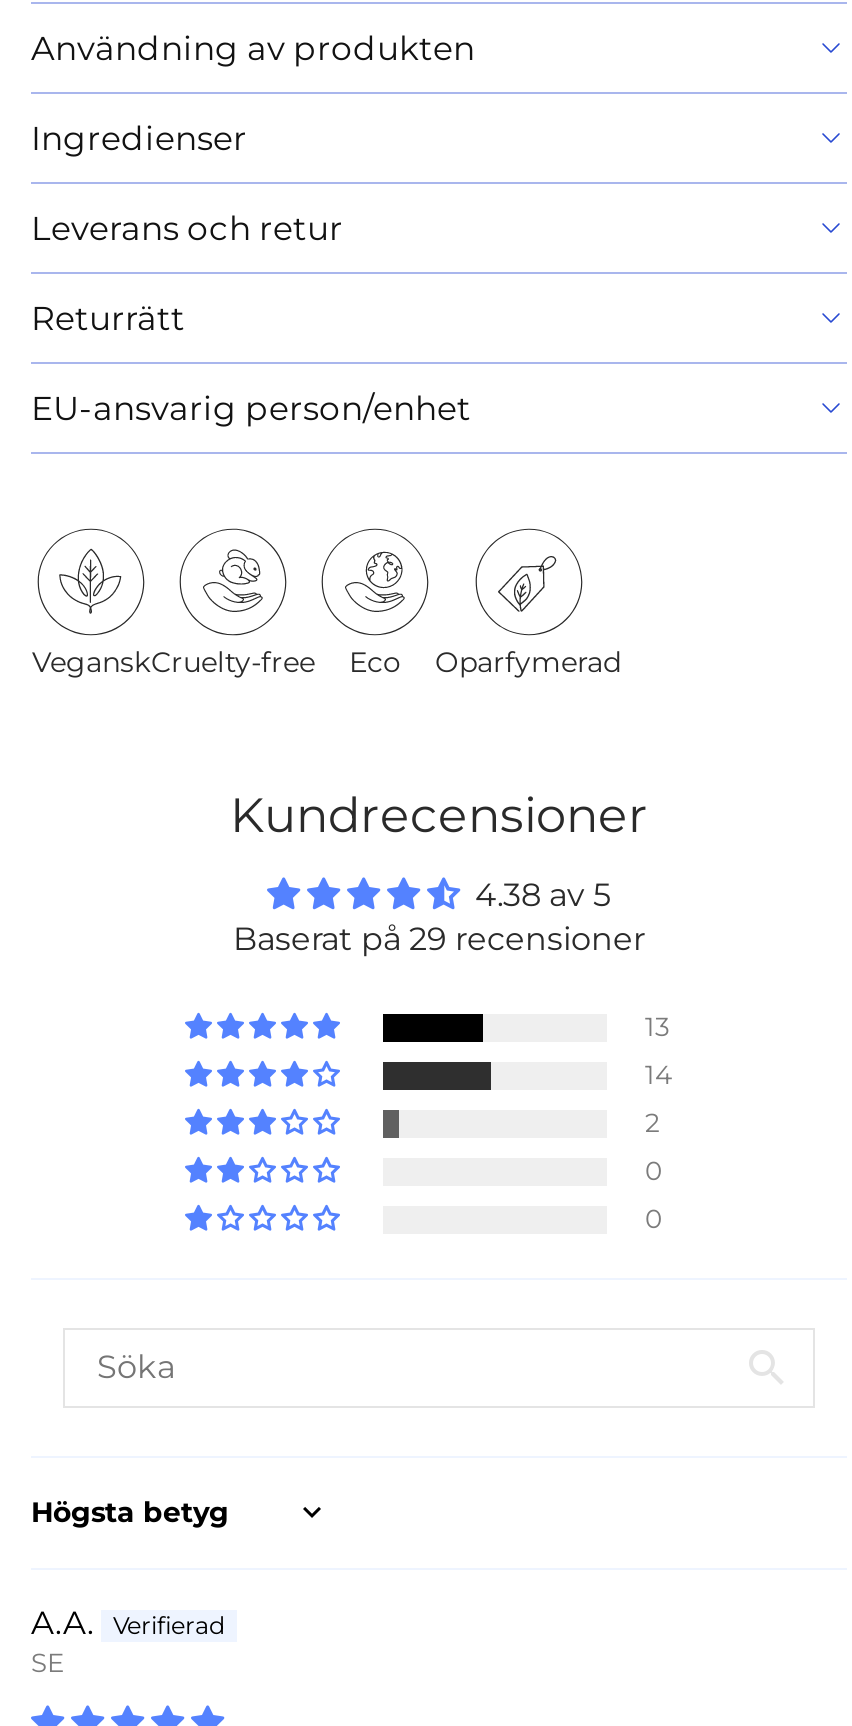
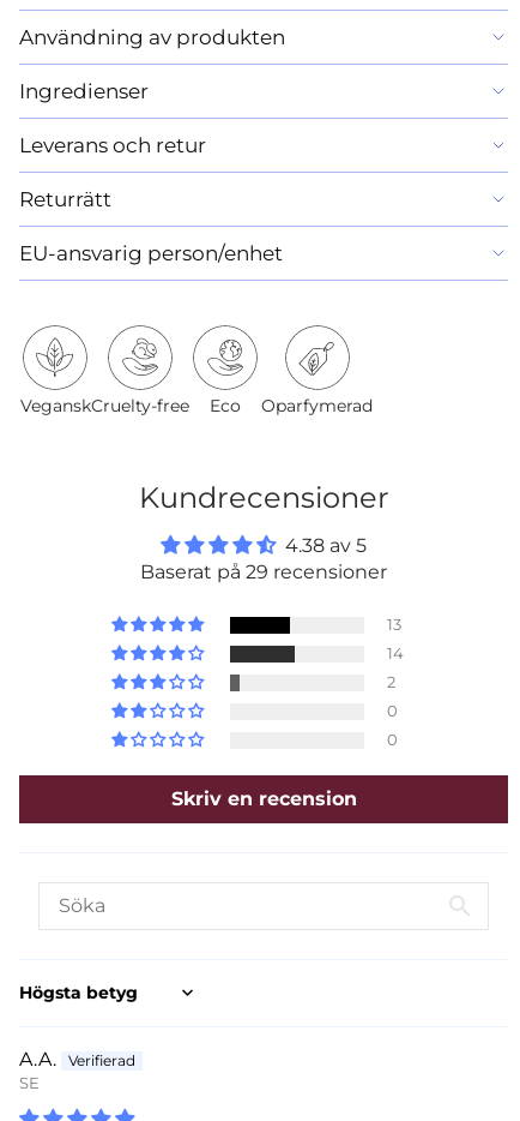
none -> [171,787,356,810] Skriv en recension

